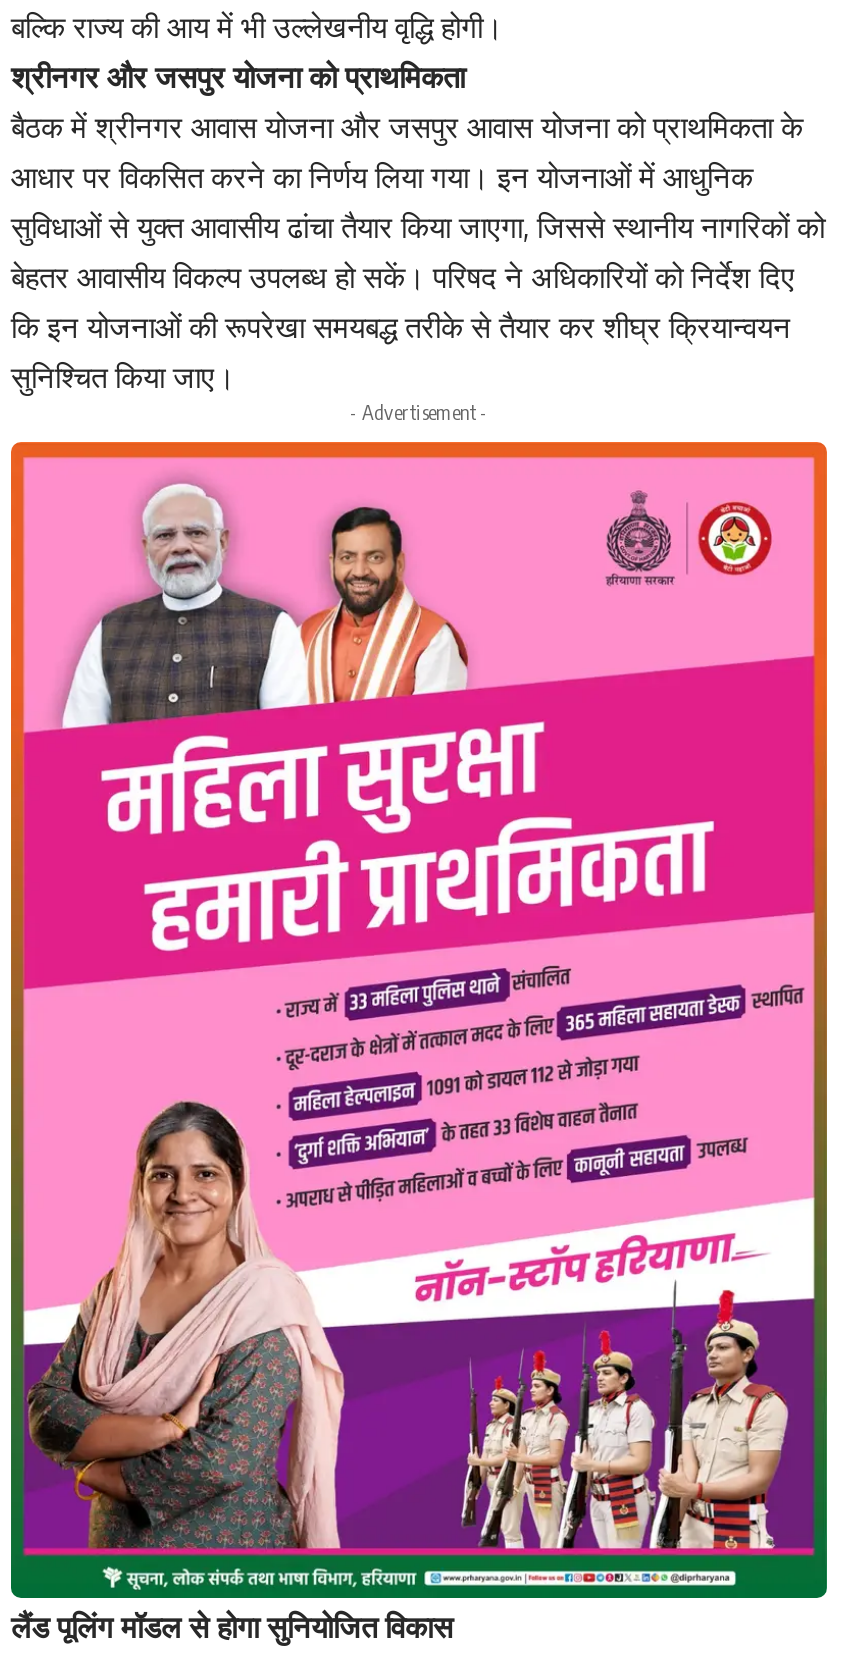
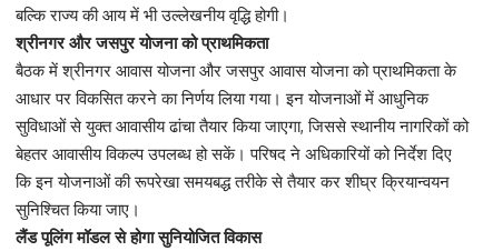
[350,399,488,423] - Advertisement - -> none
[9,440,829,1600] [image] -> none

